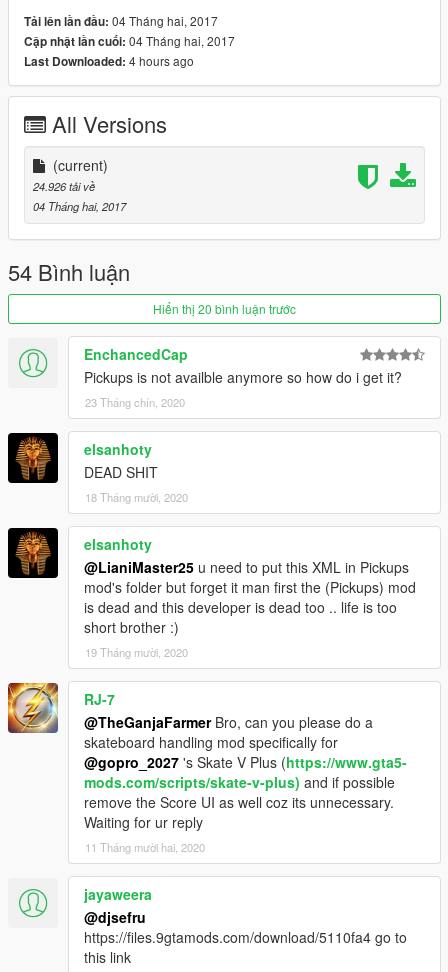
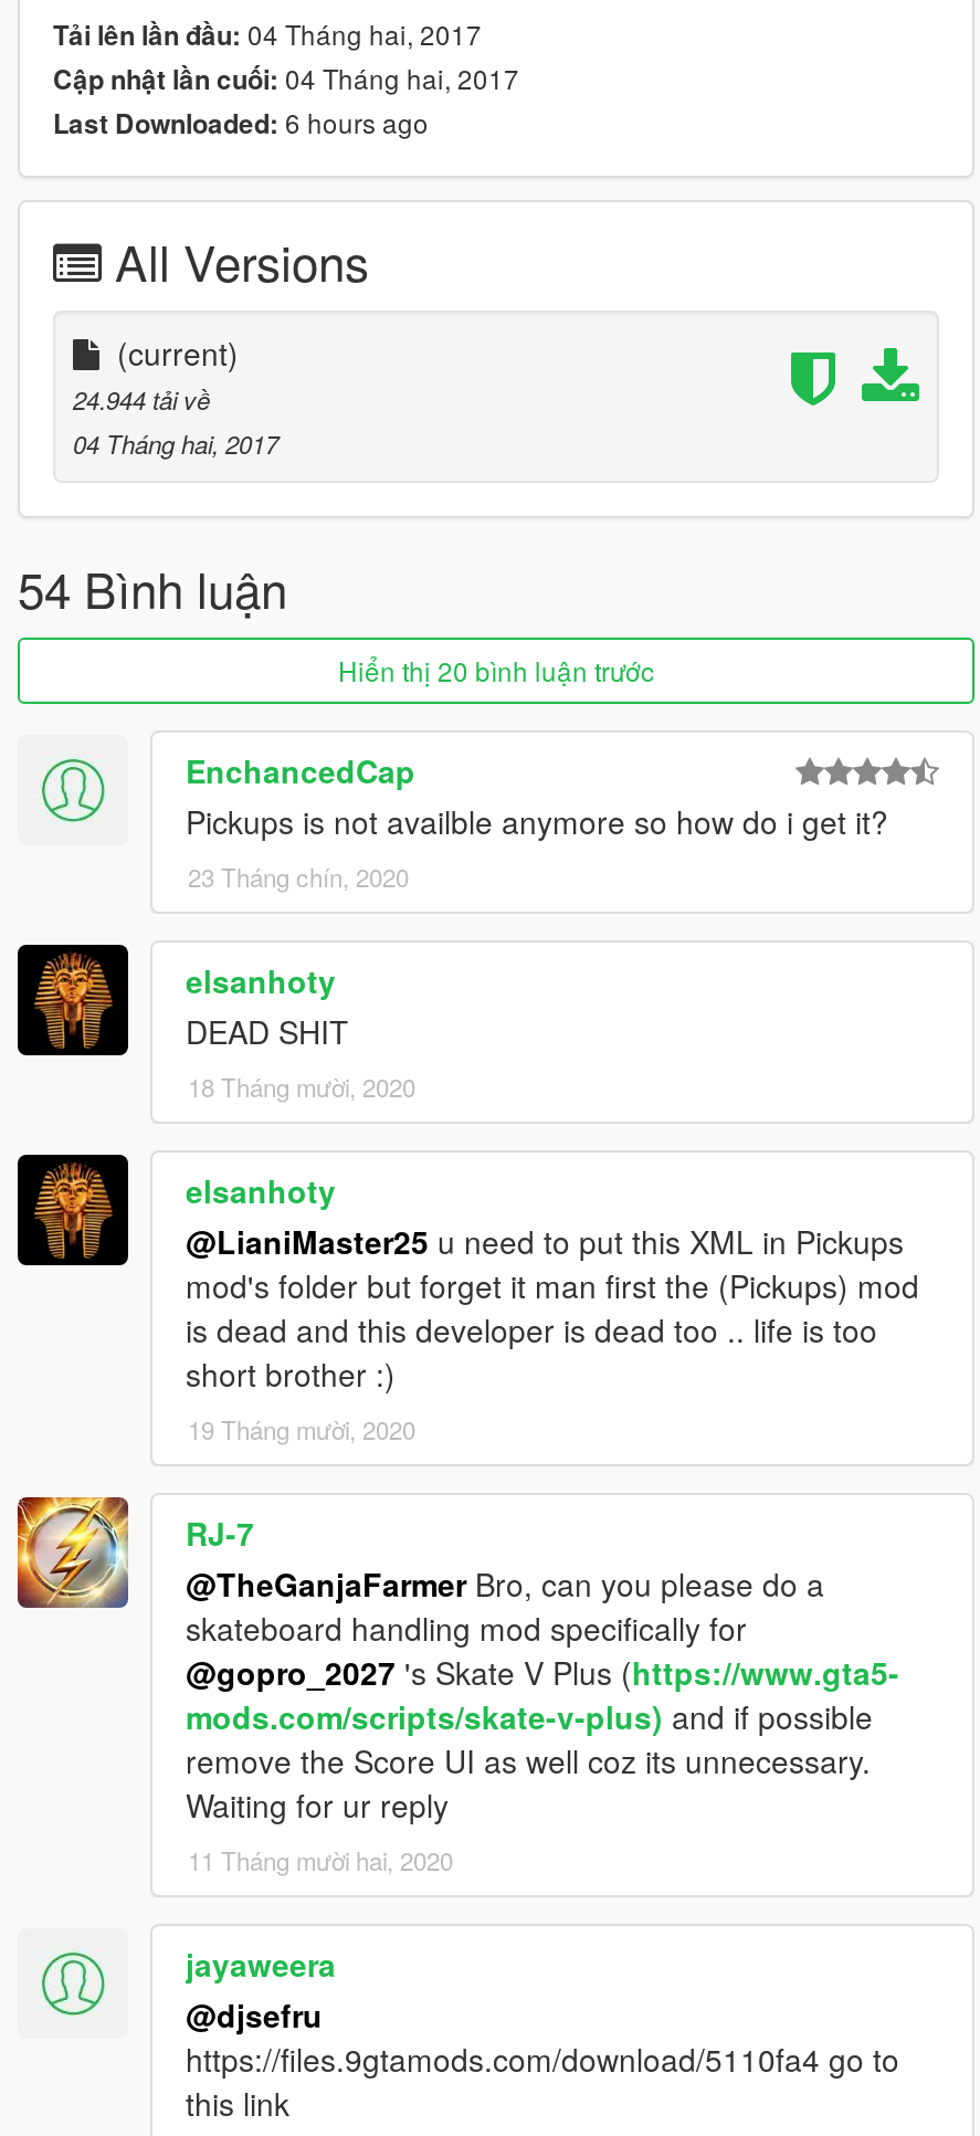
[24,52,194,70] Last Downloaded: 4 hours ago -> [53,103,429,143] Last Downloaded: 6 hours ago
[33,178,95,194] 24.926 tải về -> [73,382,210,417] 24.944 tải về

